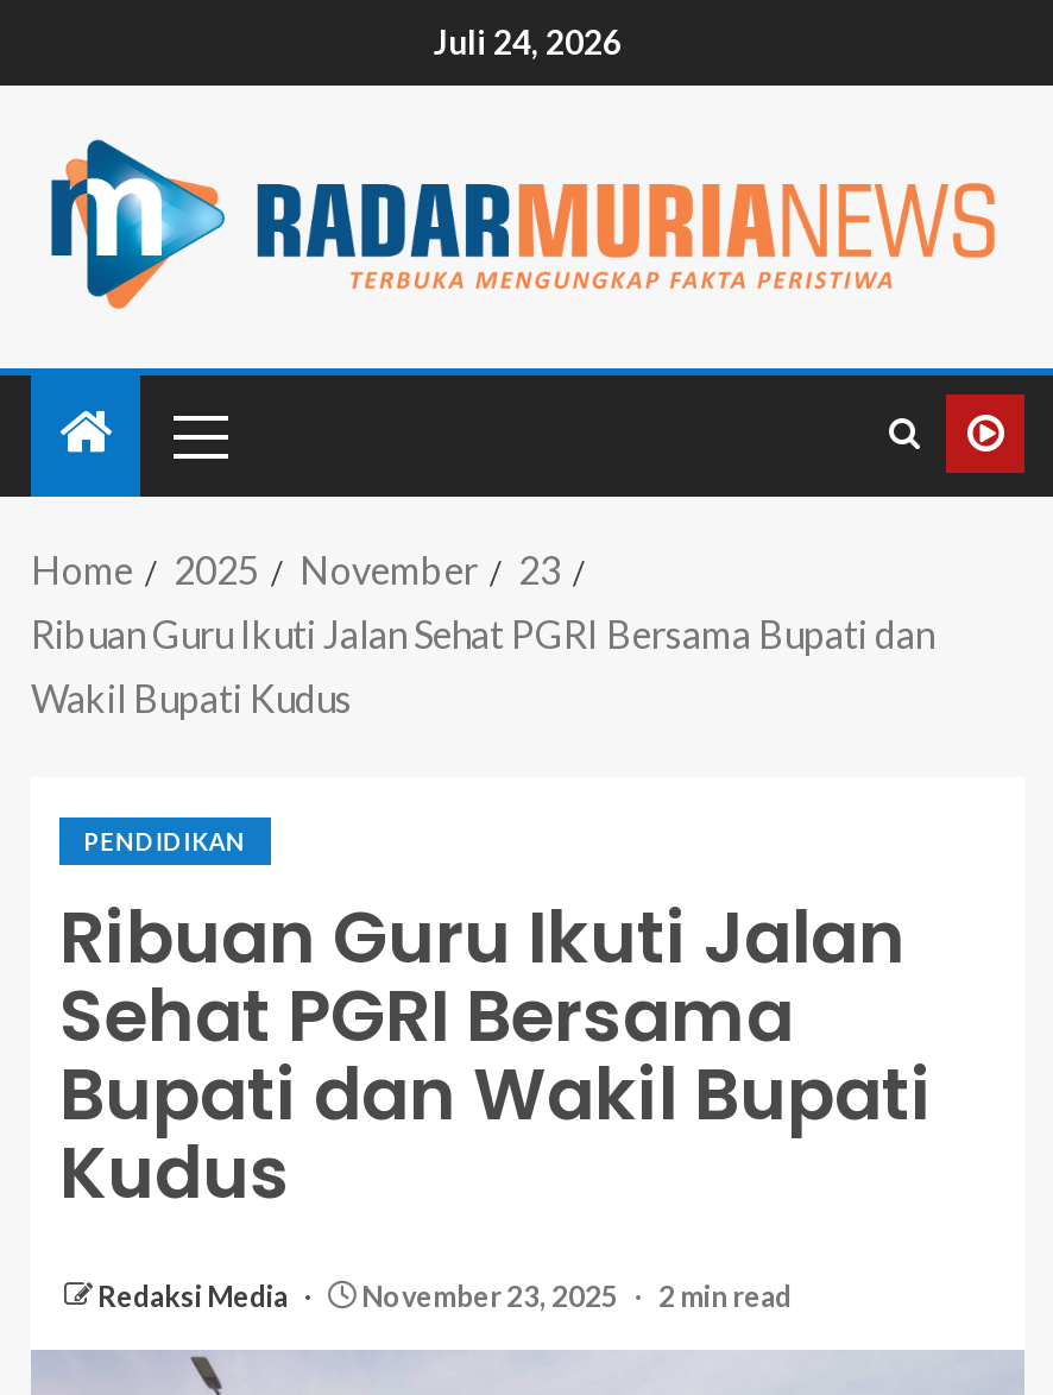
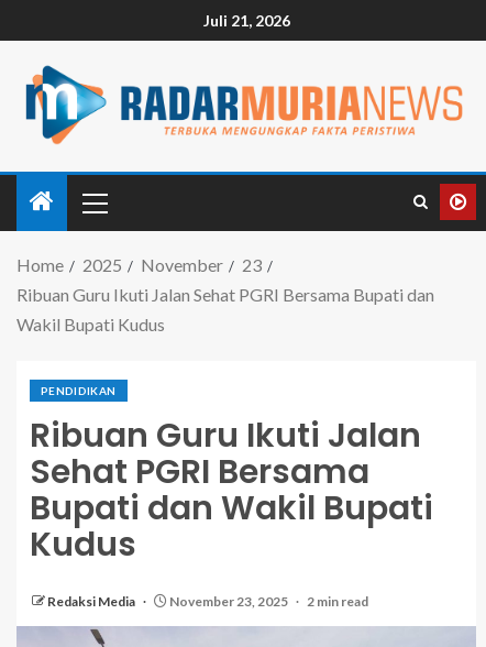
[434,21,622,62] Juli 24, 2026 -> [203,11,290,30] Juli 21, 2026

